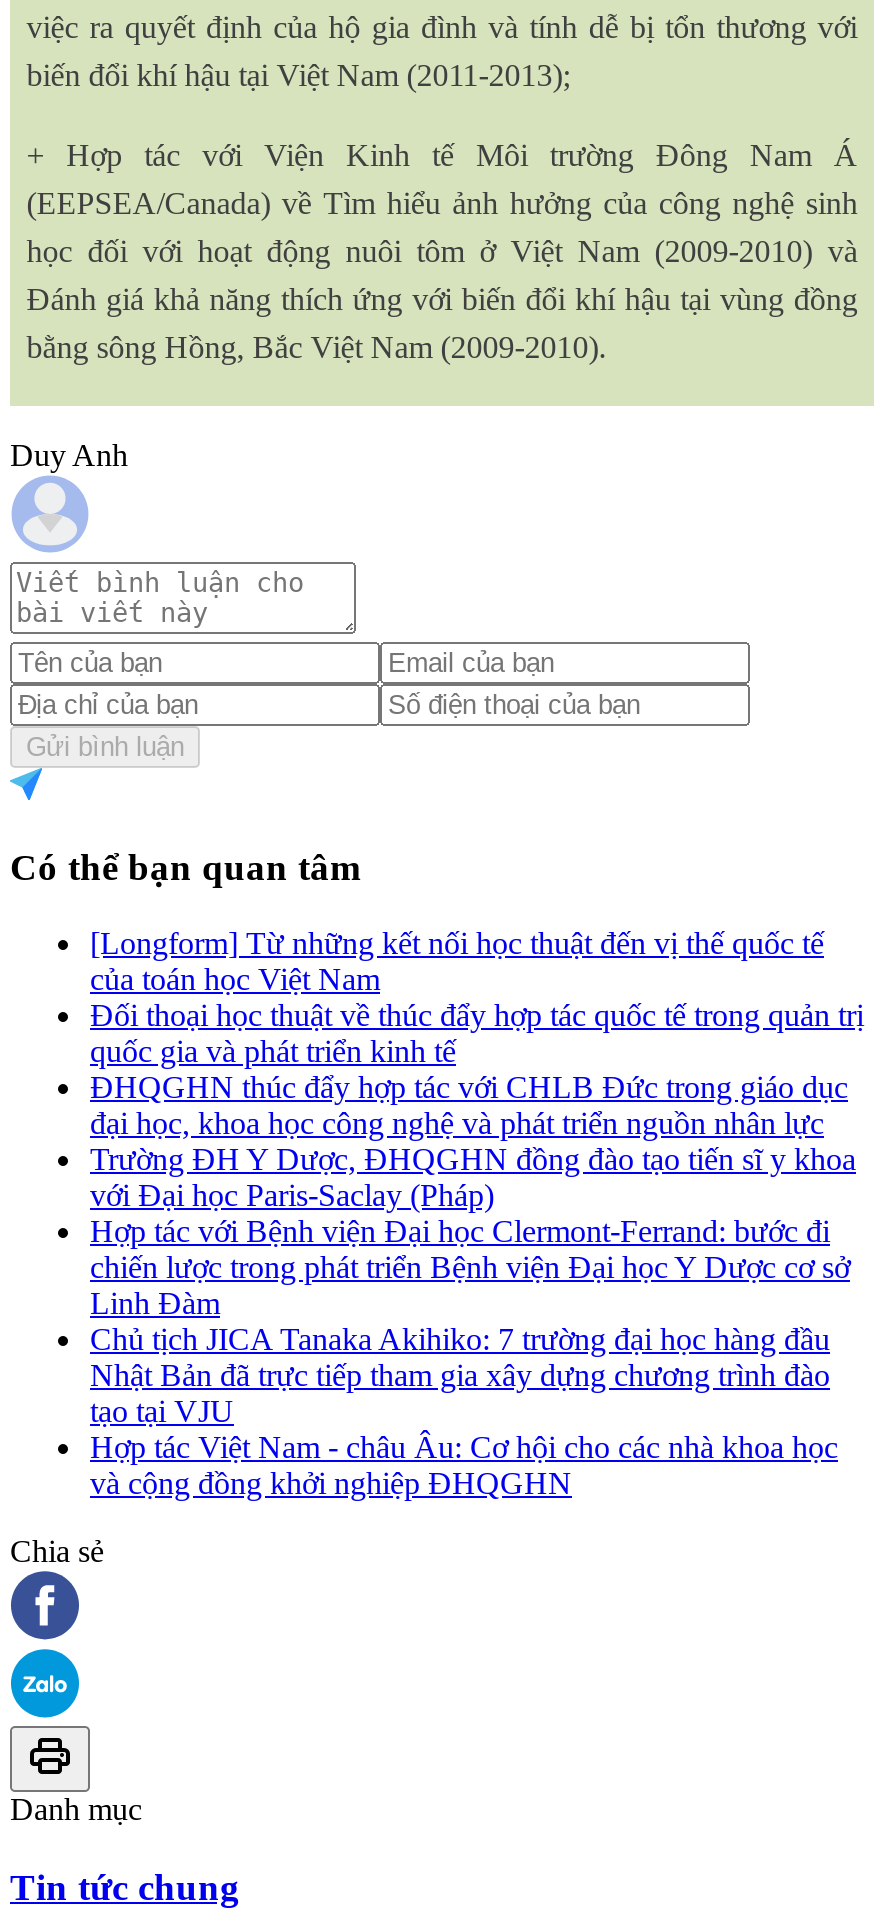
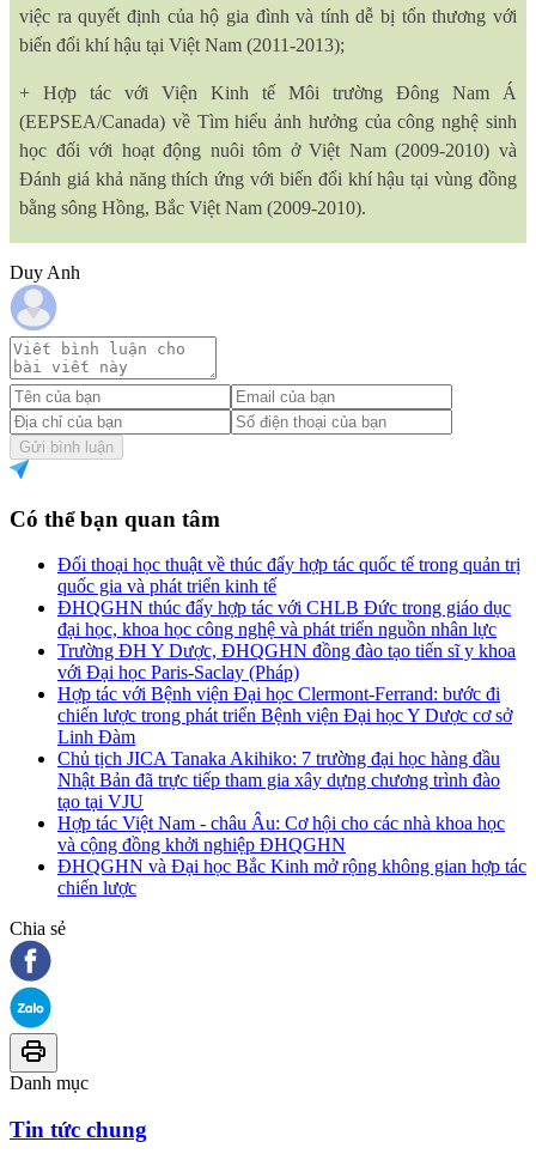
[90,926,824,996] [Longform] Từ những kết nối học thuật đến vị thế quốc tế | của toán học Việt Nam -> none
moved [90,998,864,1500] -> [57,555,520,855]: Đối thoại học thuật về thúc đẩy hợp tác quốc tế trong quản trị | quốc gia và phát triển kinh tế | ĐHQGHN thúc đẩy hợp tác với CHLB Đức trong giáo dục | ... | Hợp tác Việt Nam - châu Âu: Cơ hội cho các nhà khoa học | và cộng đồng khởi nghiệp ĐHQGHN
none -> [57,856,526,898] ĐHQGHN và Đại học Bắc Kinh mở rộng không gian hợp tác | chiến lược

